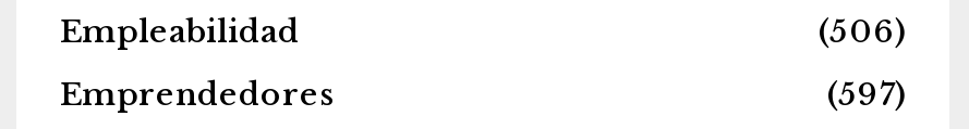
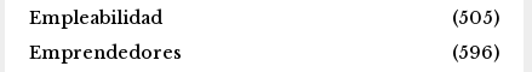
[819,12,906,51] (506) -> [452,7,499,28] (505)
[827,75,906,114] (597) -> [452,42,499,63] (596)

